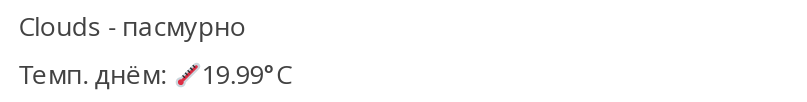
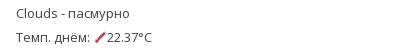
[18,57,292,93] Темп. днём: 19.99°C -> [16,28,152,46] Темп. днём: 22.37°C

